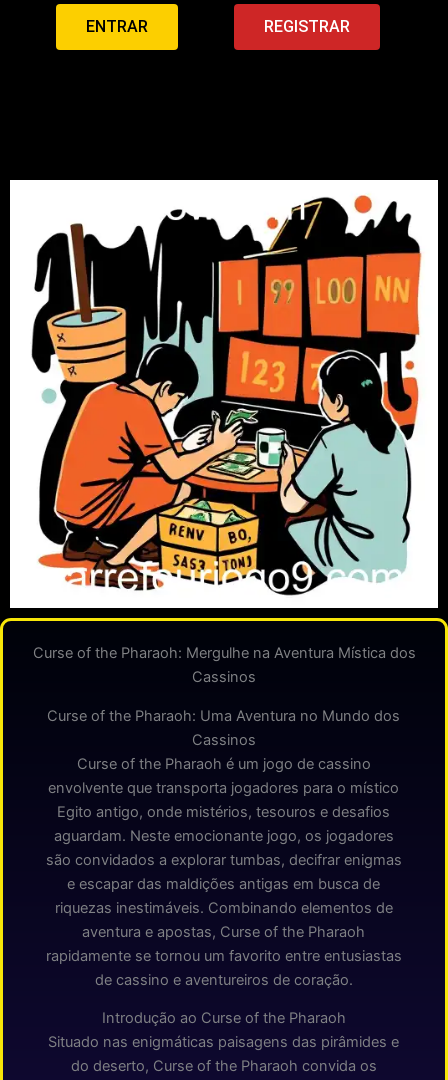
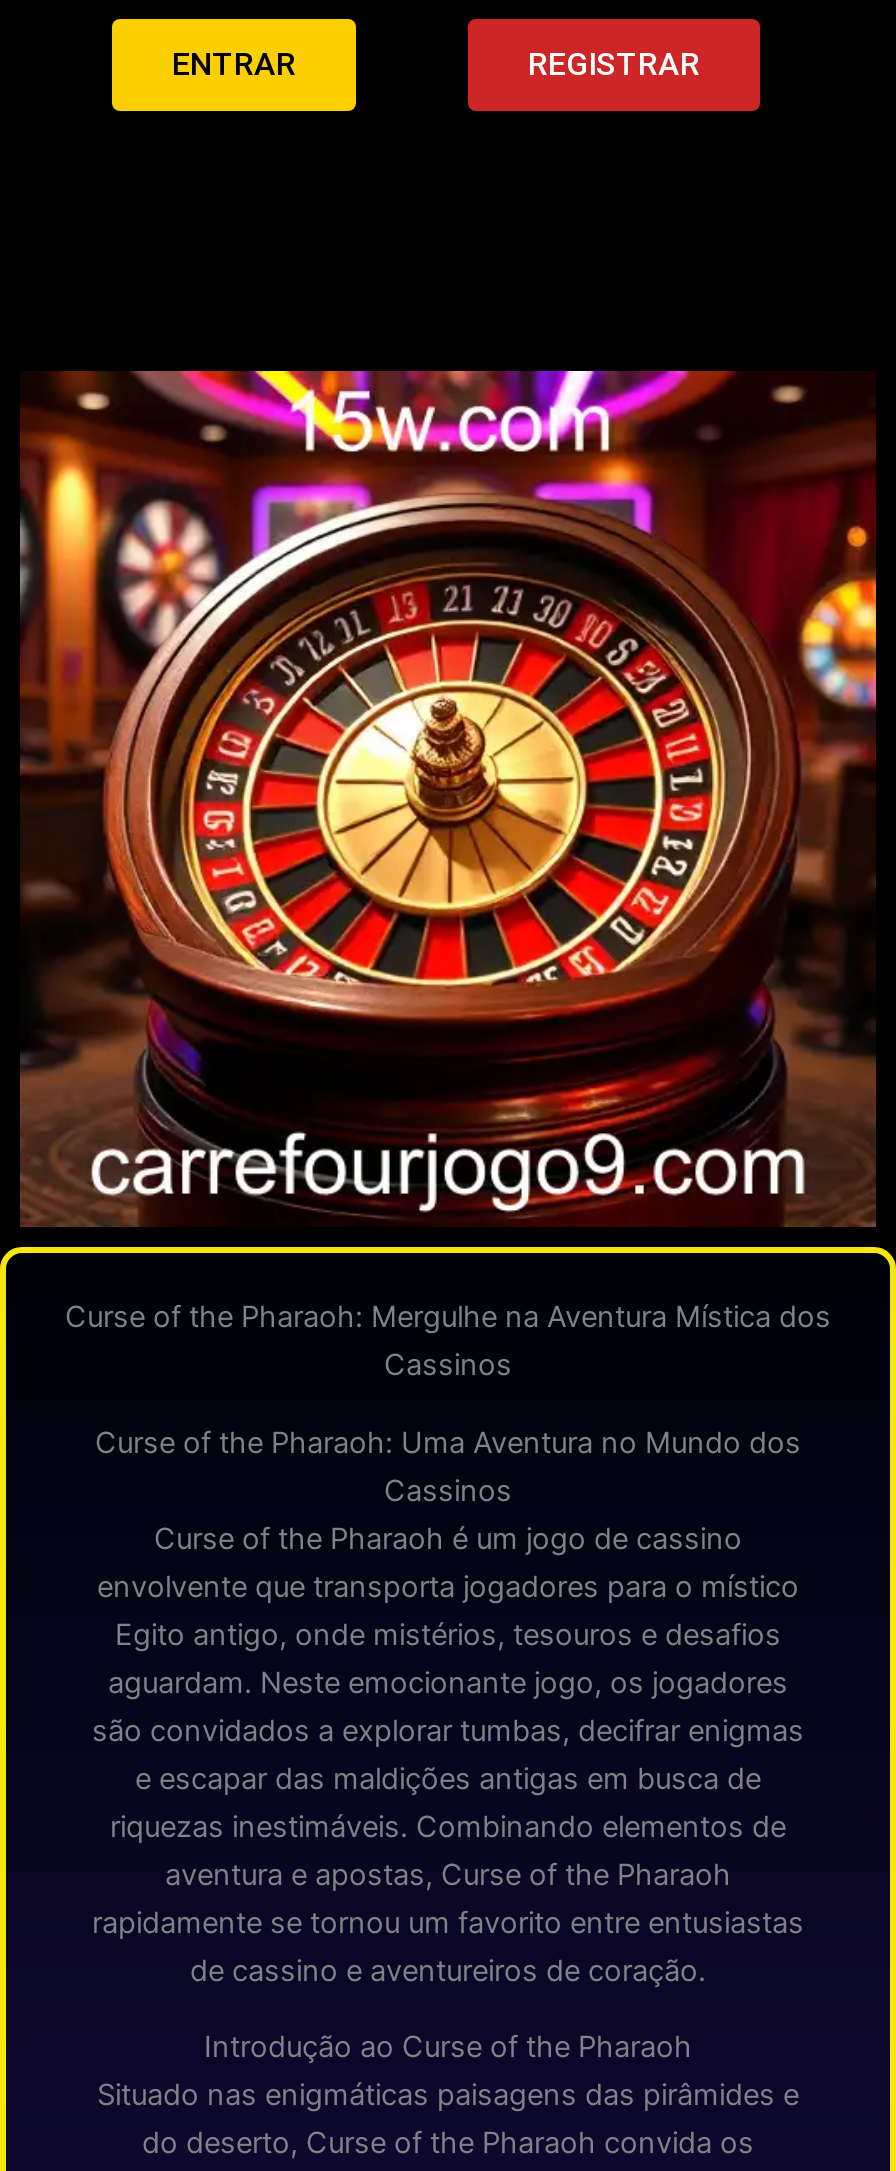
[9,179,439,609] [image] -> [20,369,878,1227] [image]

